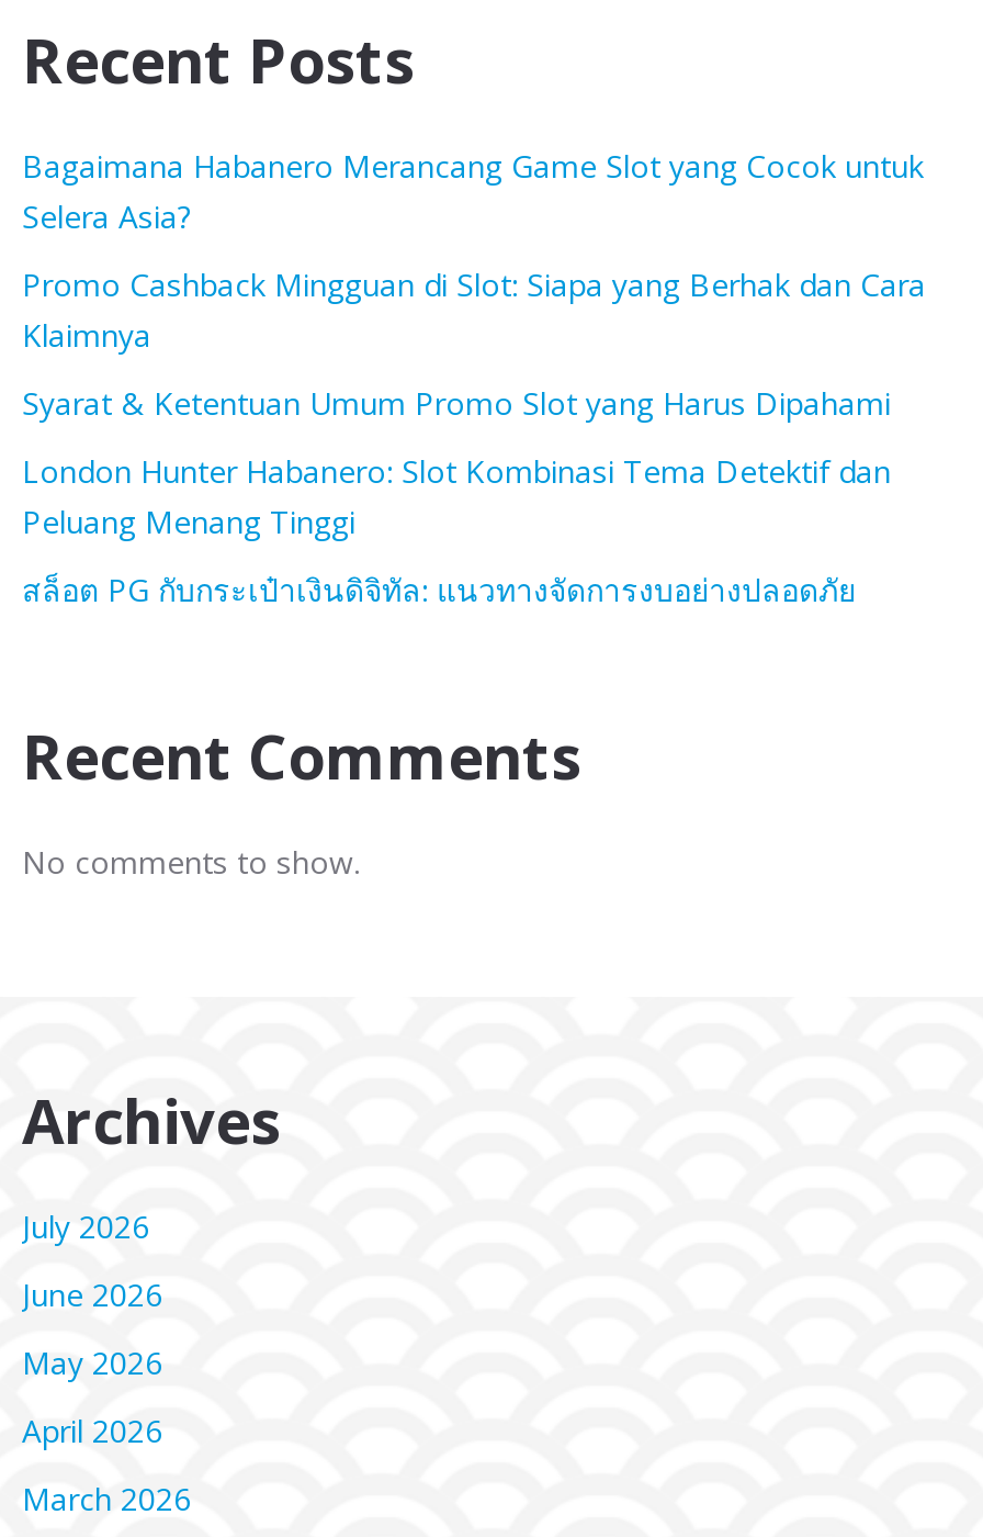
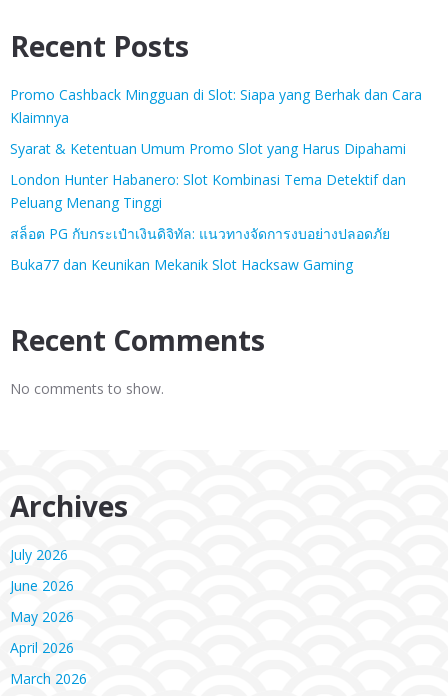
[22,146,924,238] Bagaimana Habanero Merancang Game Slot yang Cocok untuk | Selera Asia? -> none
moved [22,264,926,611] -> [10,85,422,243]: Promo Cashback Mingguan di Slot: Siapa yang Berhak dan Cara | Klaimnya | Syarat & Ketentuan Umum Promo Slot yang Harus Dipahami | London Hunter Habanero: Slot Kombinasi Tema Detektif dan | Peluang Menang Tinggi | สล็อต PG กับกระเป๋าเงินดิจิทัล: แนวทางจัดการงบอย่างปลอดภัย
none -> [10,255,353,274] Buka77 dan Keunikan Mekanik Slot Hacksaw Gaming

